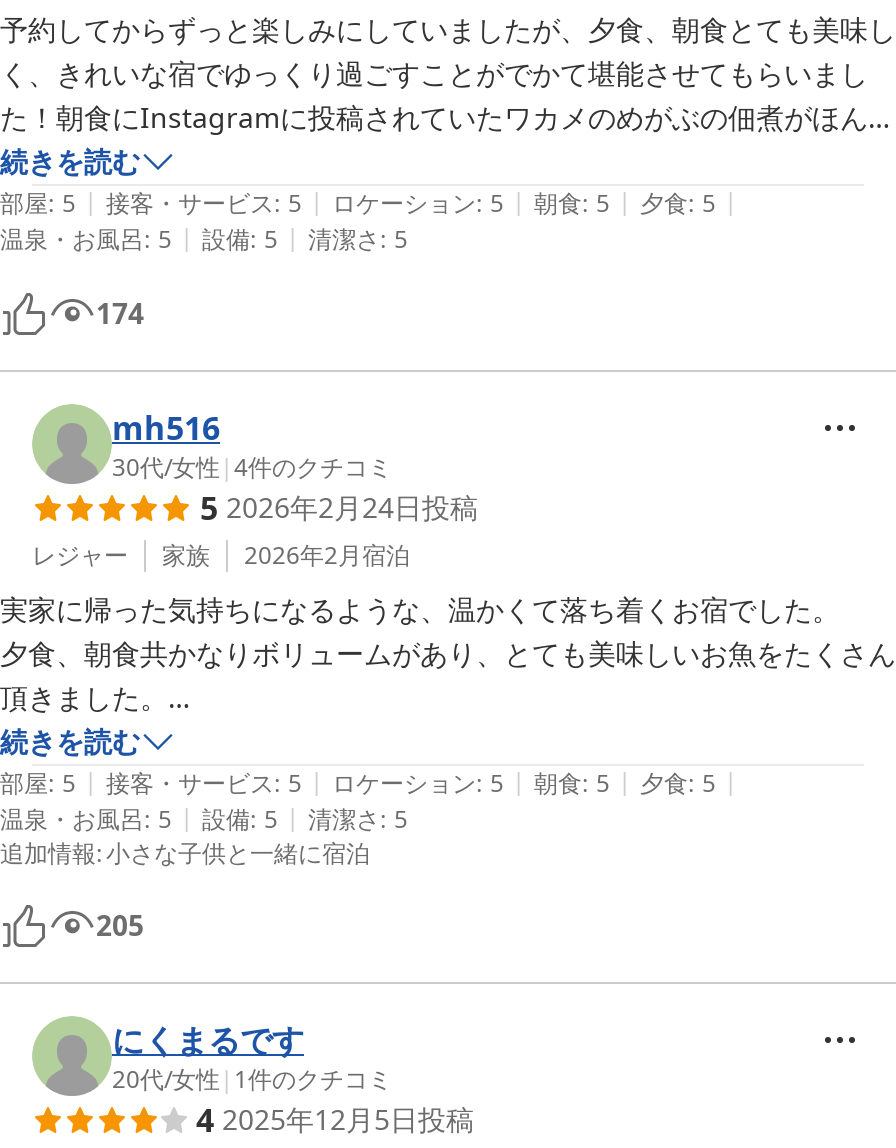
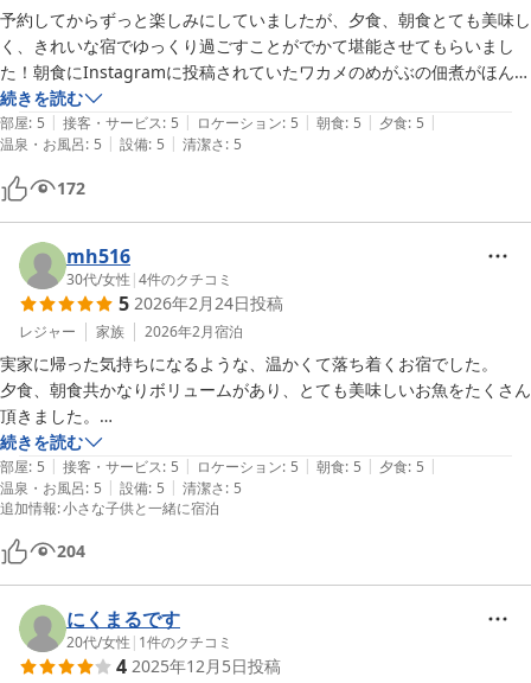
[96,294,144,332] 174 -> [57,177,85,199] 172
[96,906,144,944] 205 -> [57,540,85,562] 204

